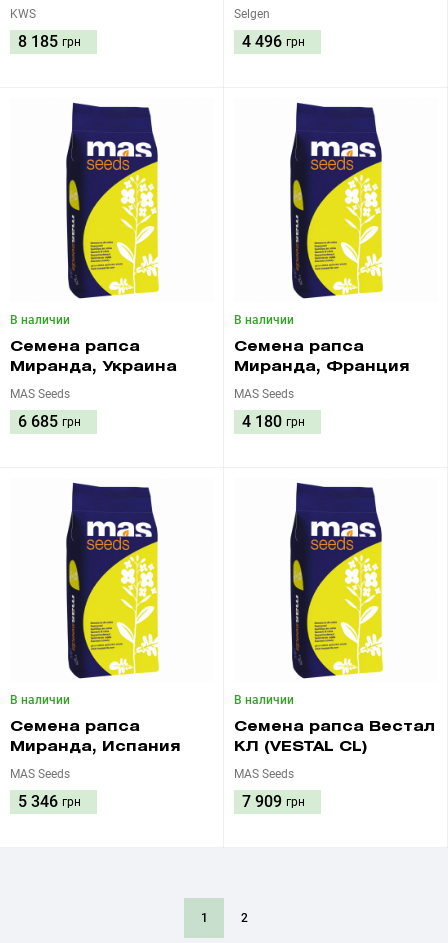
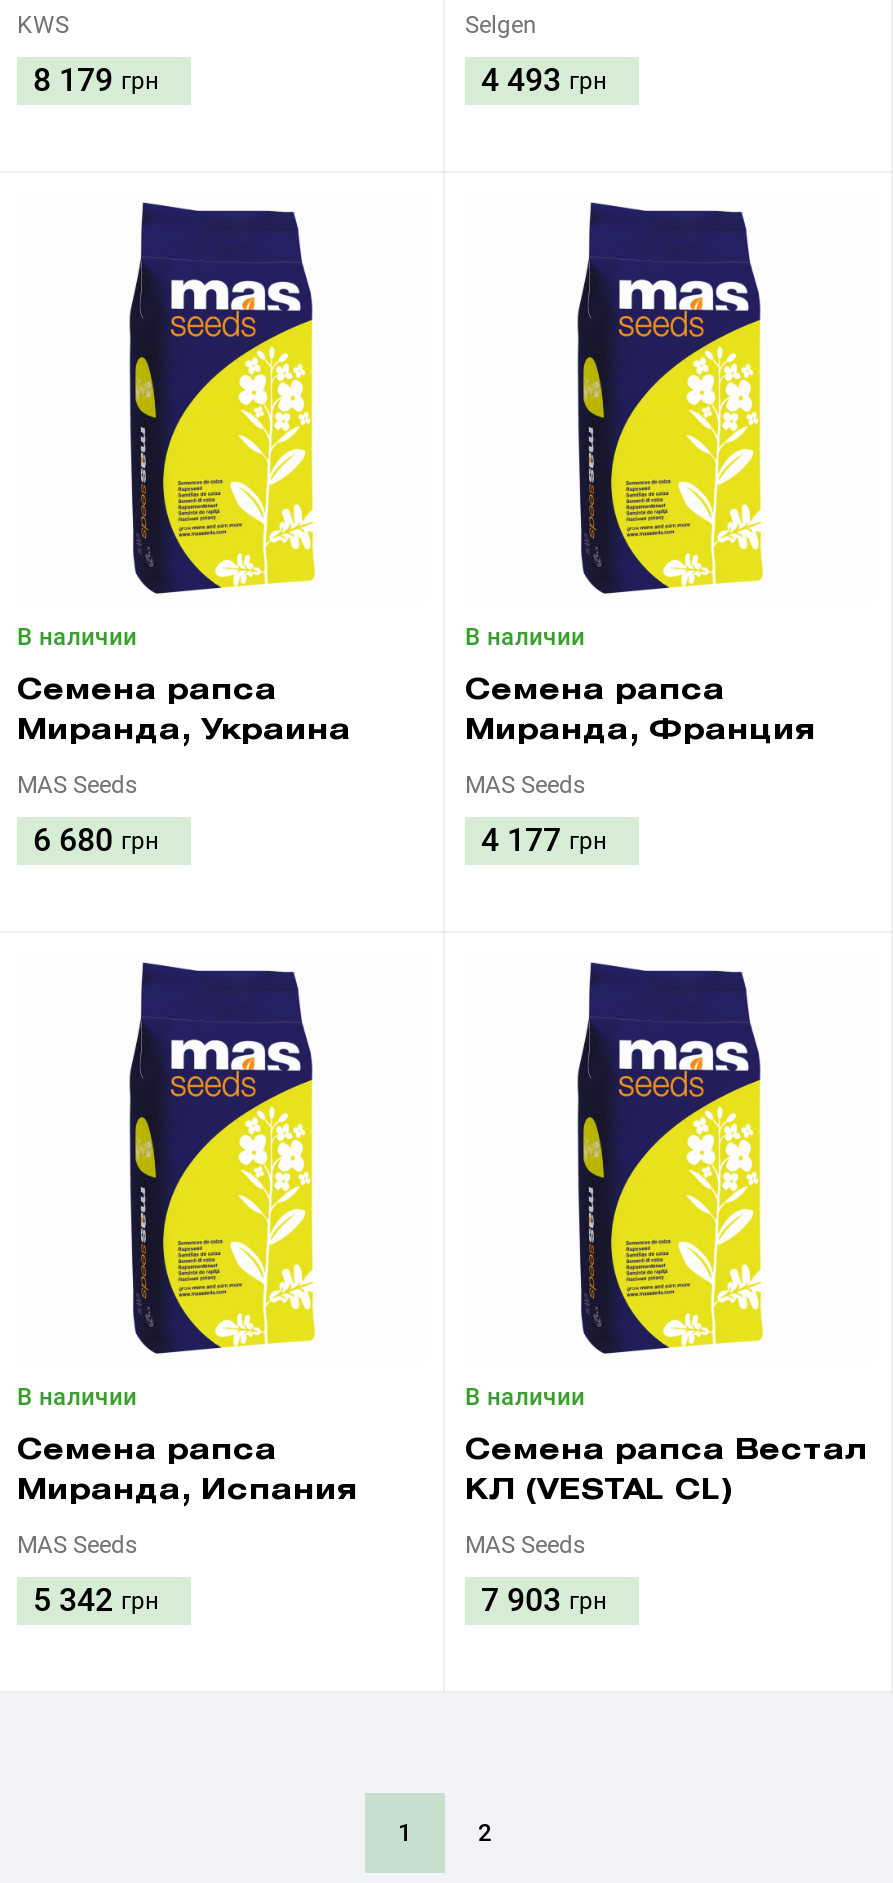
[18,32,81,51] 8 185 грн -> [33,61,159,99] 8 179 грн
[242,32,305,51] 4 496 грн -> [481,61,607,99] 4 493 грн
[18,412,81,431] 6 685 грн -> [33,821,159,859] 6 680 грн
[242,412,305,431] 4 180 грн -> [481,821,607,859] 4 177 грн
[18,792,81,811] 5 346 грн -> [33,1581,159,1619] 5 342 грн
[242,792,305,811] 7 909 грн -> [481,1581,607,1619] 7 903 грн

